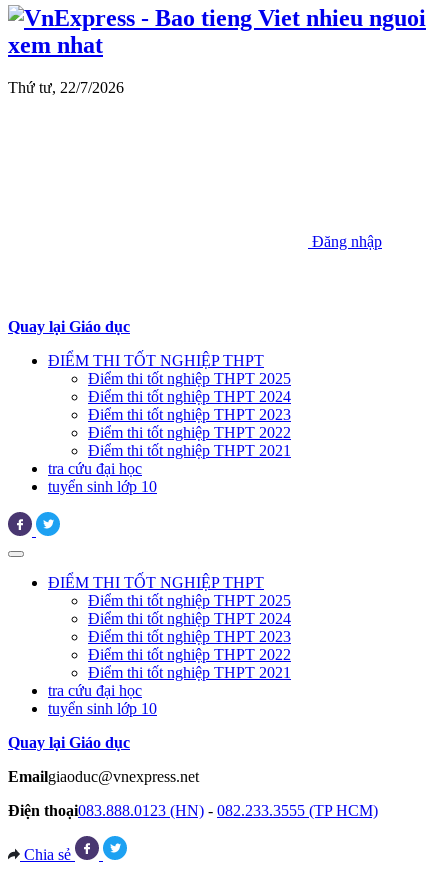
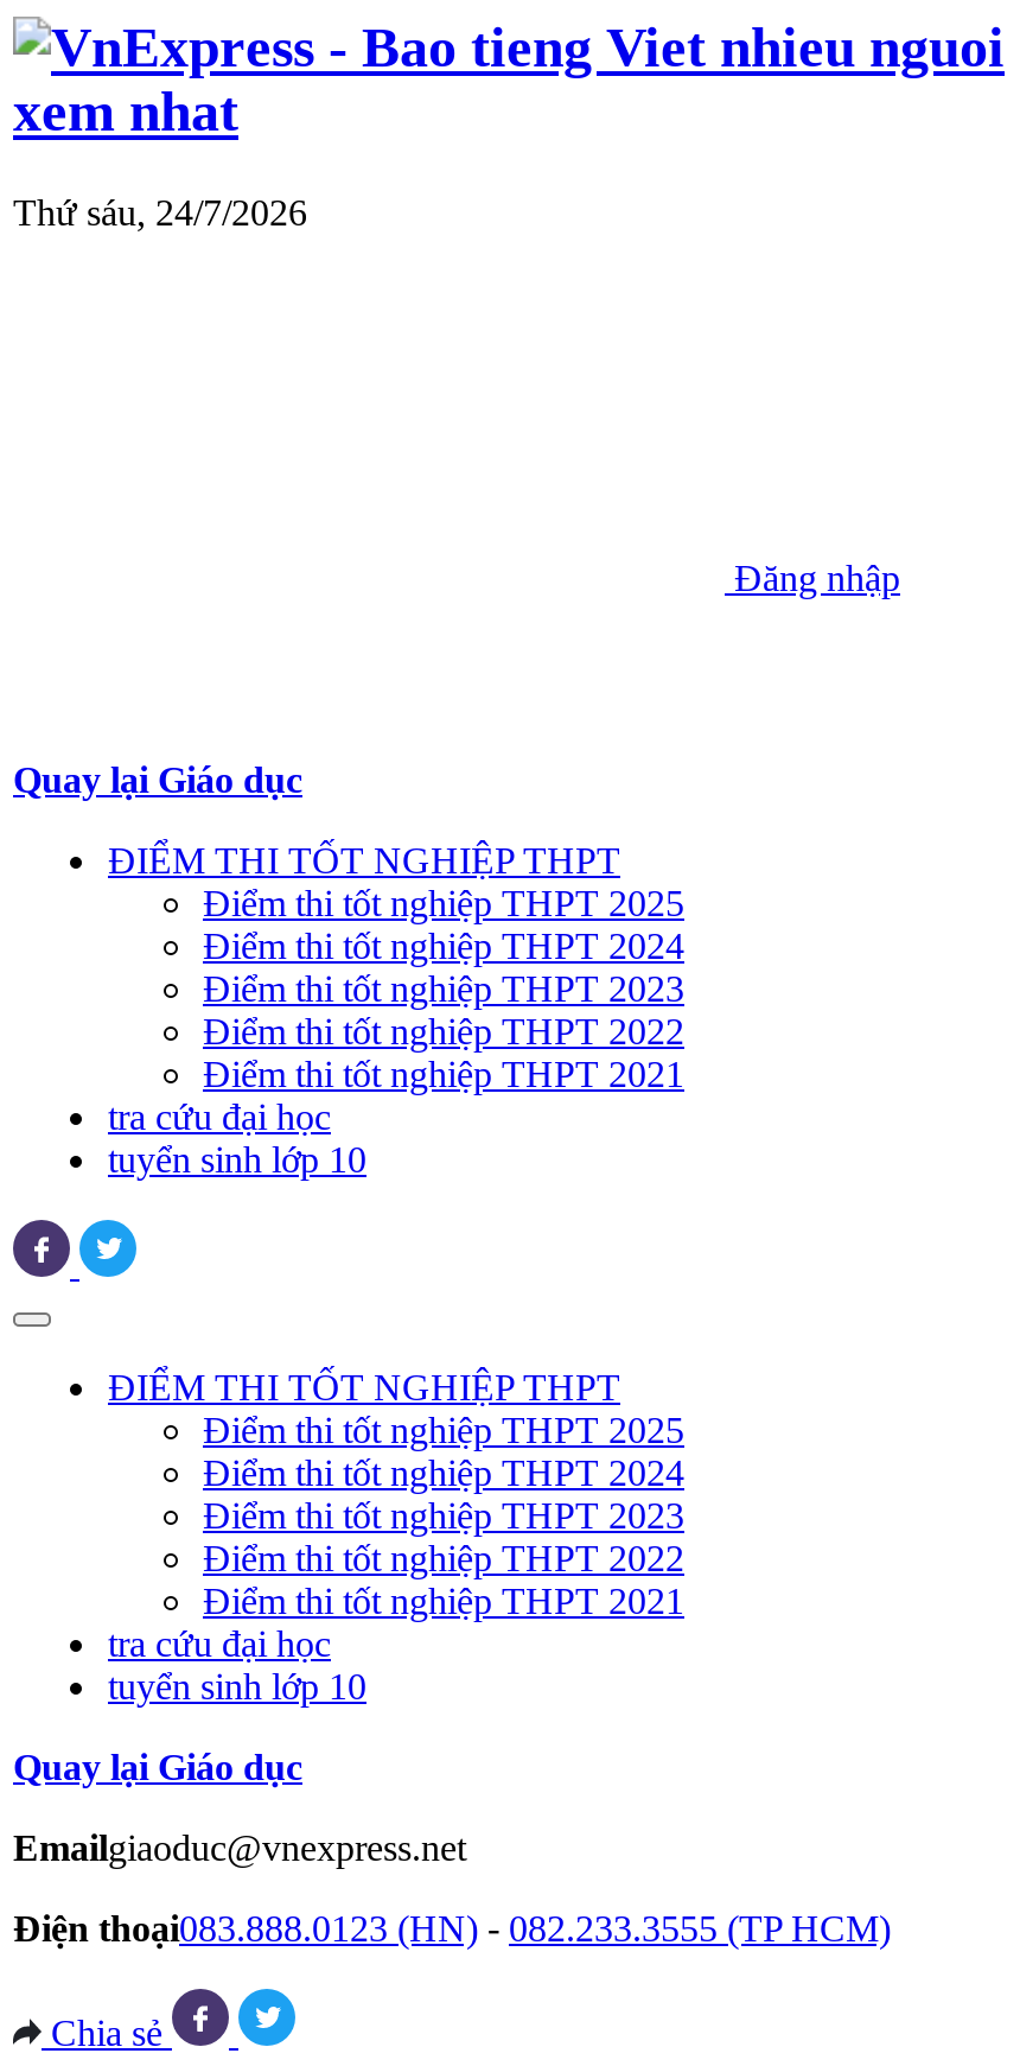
[8,79,124,96] Thứ tư, 22/7/2026 -> [13,192,307,232] Thứ sáu, 24/7/2026

